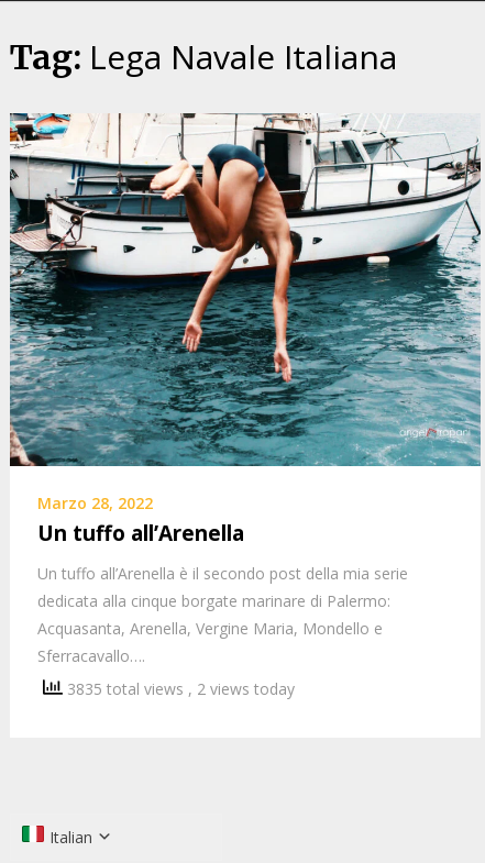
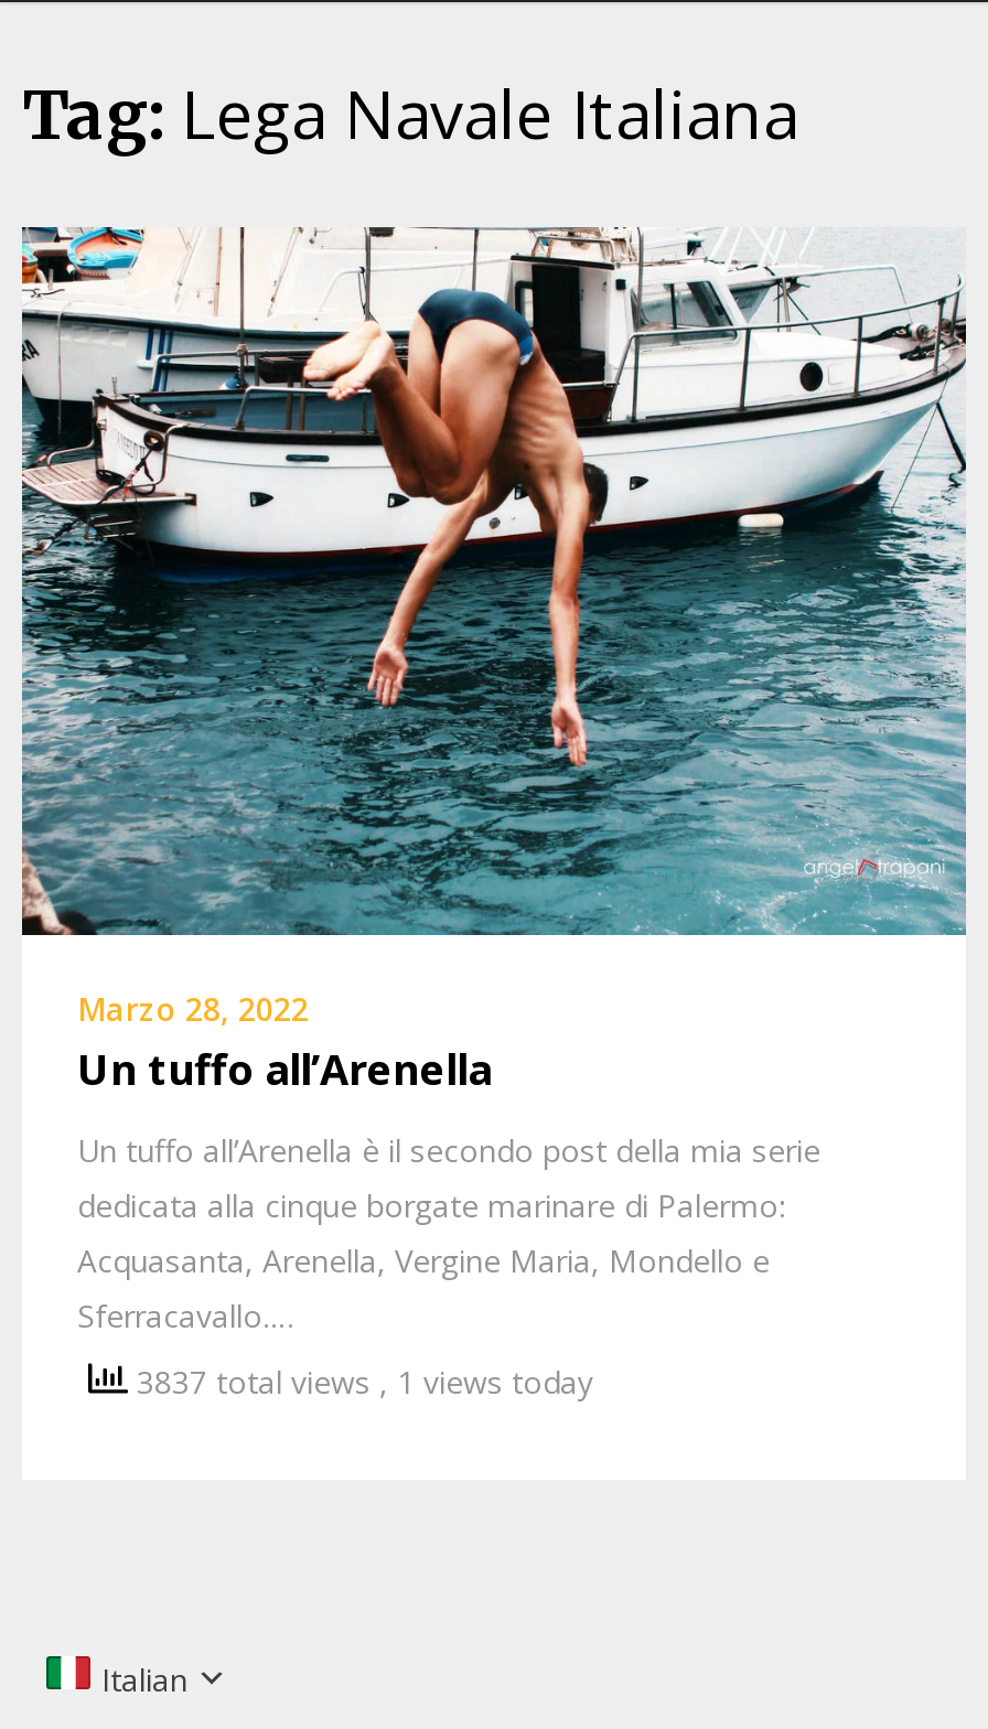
[63,678,295,699] 3835 total views, 2 views today -> [128,1361,593,1403] 3837 total views, 1 views today

